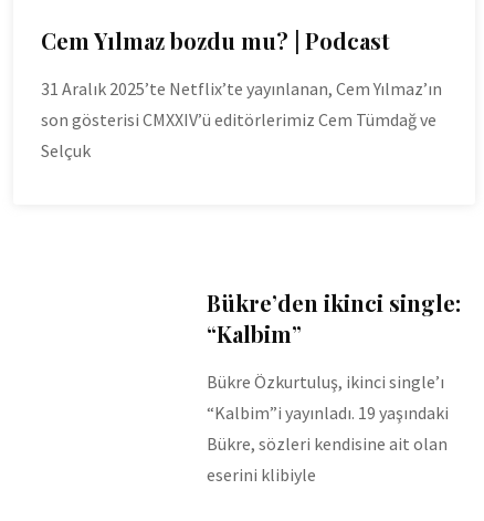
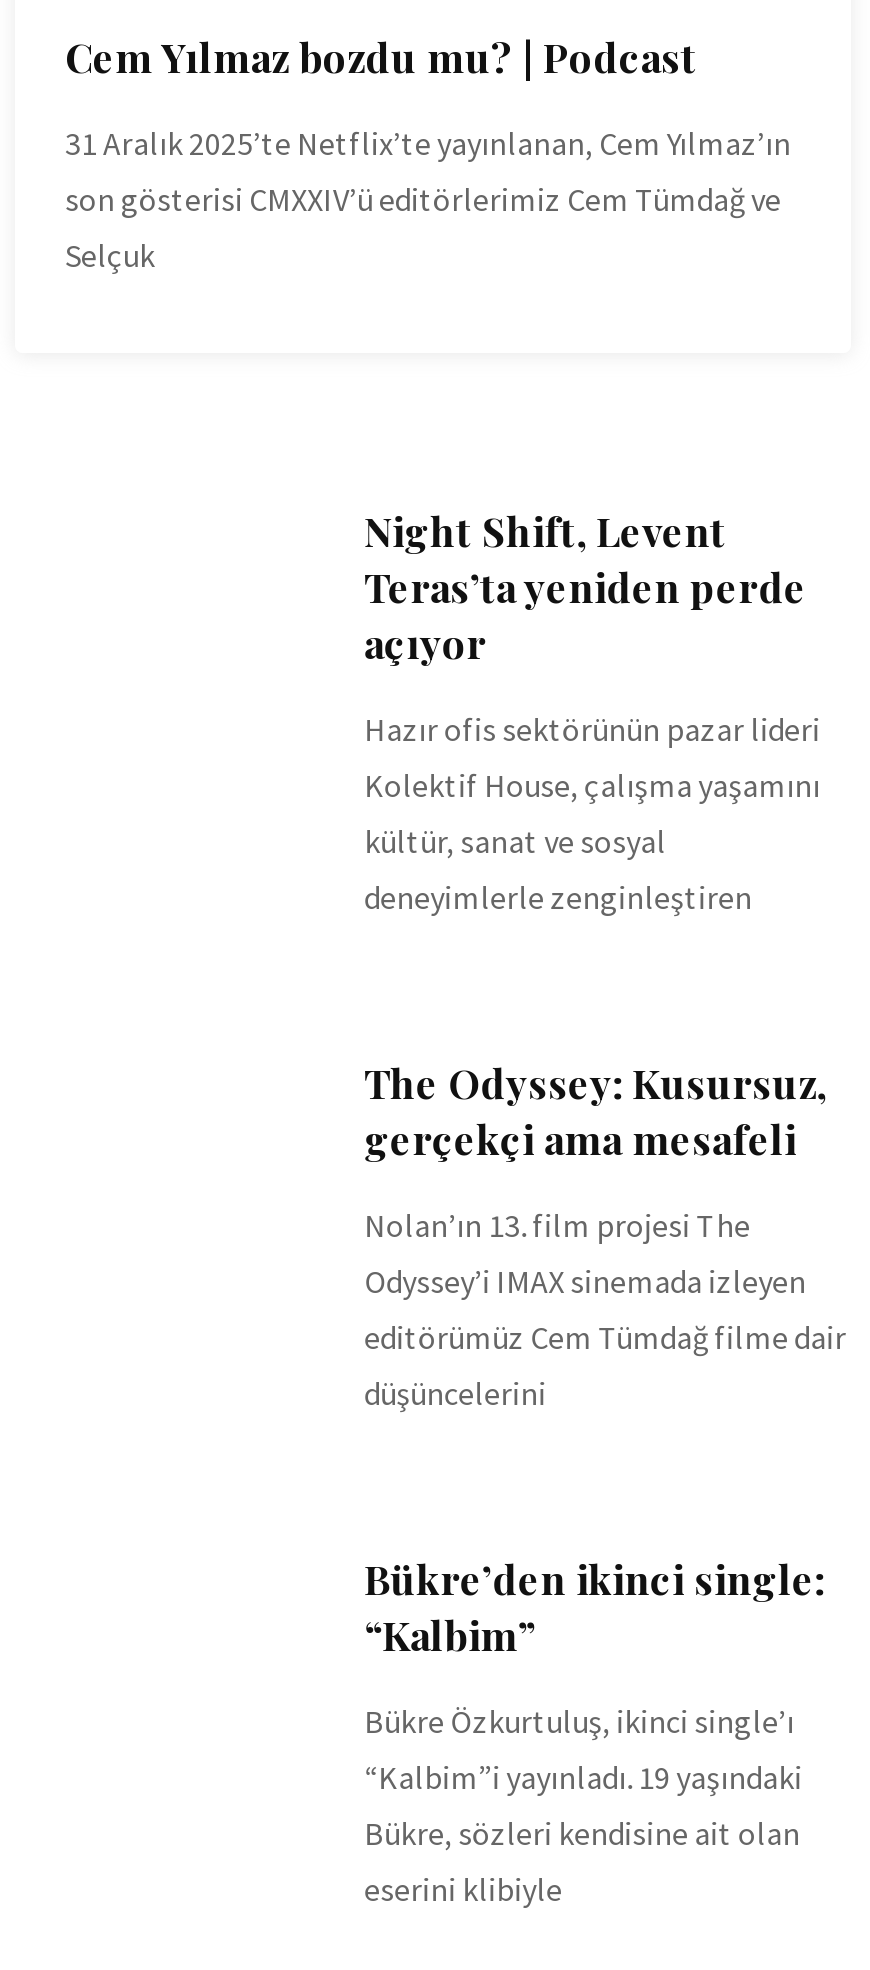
none -> [364,503,820,917] Night Shift, Levent | Teras’ta yeniden perde | açıyor | Hazır ofis sektörünün pazar lideri | Kolektif House, çalışma yaşamını | kültür, sanat ve sosyal | deneyimlerle zenginleştiren
none -> [364,1055,846,1413] The Odyssey: Kusursuz, | gerçekçi ama mesafeli | Nolan’ın 13. film projesi The | Odyssey’i IMAX sinemada izleyen | editörümüz Cem Tümdağ filme dair | düşüncelerini

